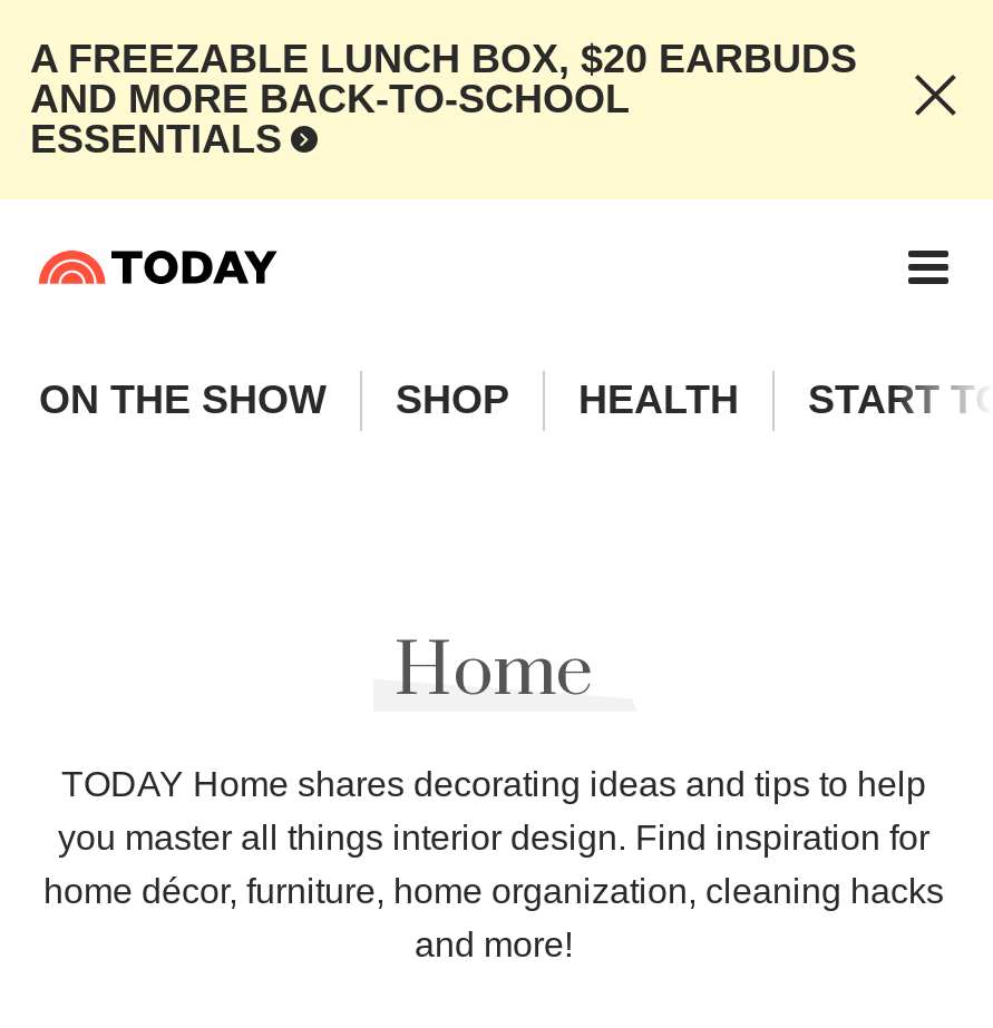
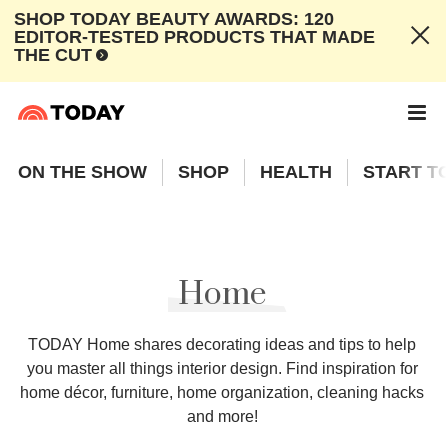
[30,37,857,161] A FREEZABLE LUNCH BOX, $20 EARBUDS | AND MORE BACK-TO-SCHOOL | ESSENTIALS -> [14,9,375,65] SHOP TODAY BEAUTY AWARDS: 120 | EDITOR-TESTED PRODUCTS THAT MADE | THE CUT

